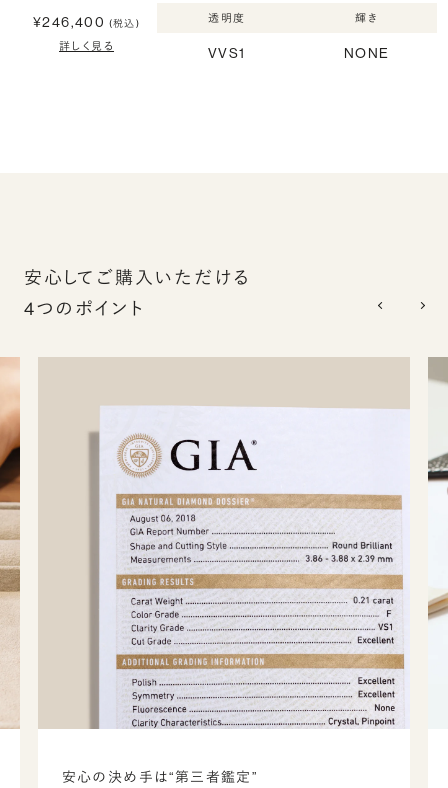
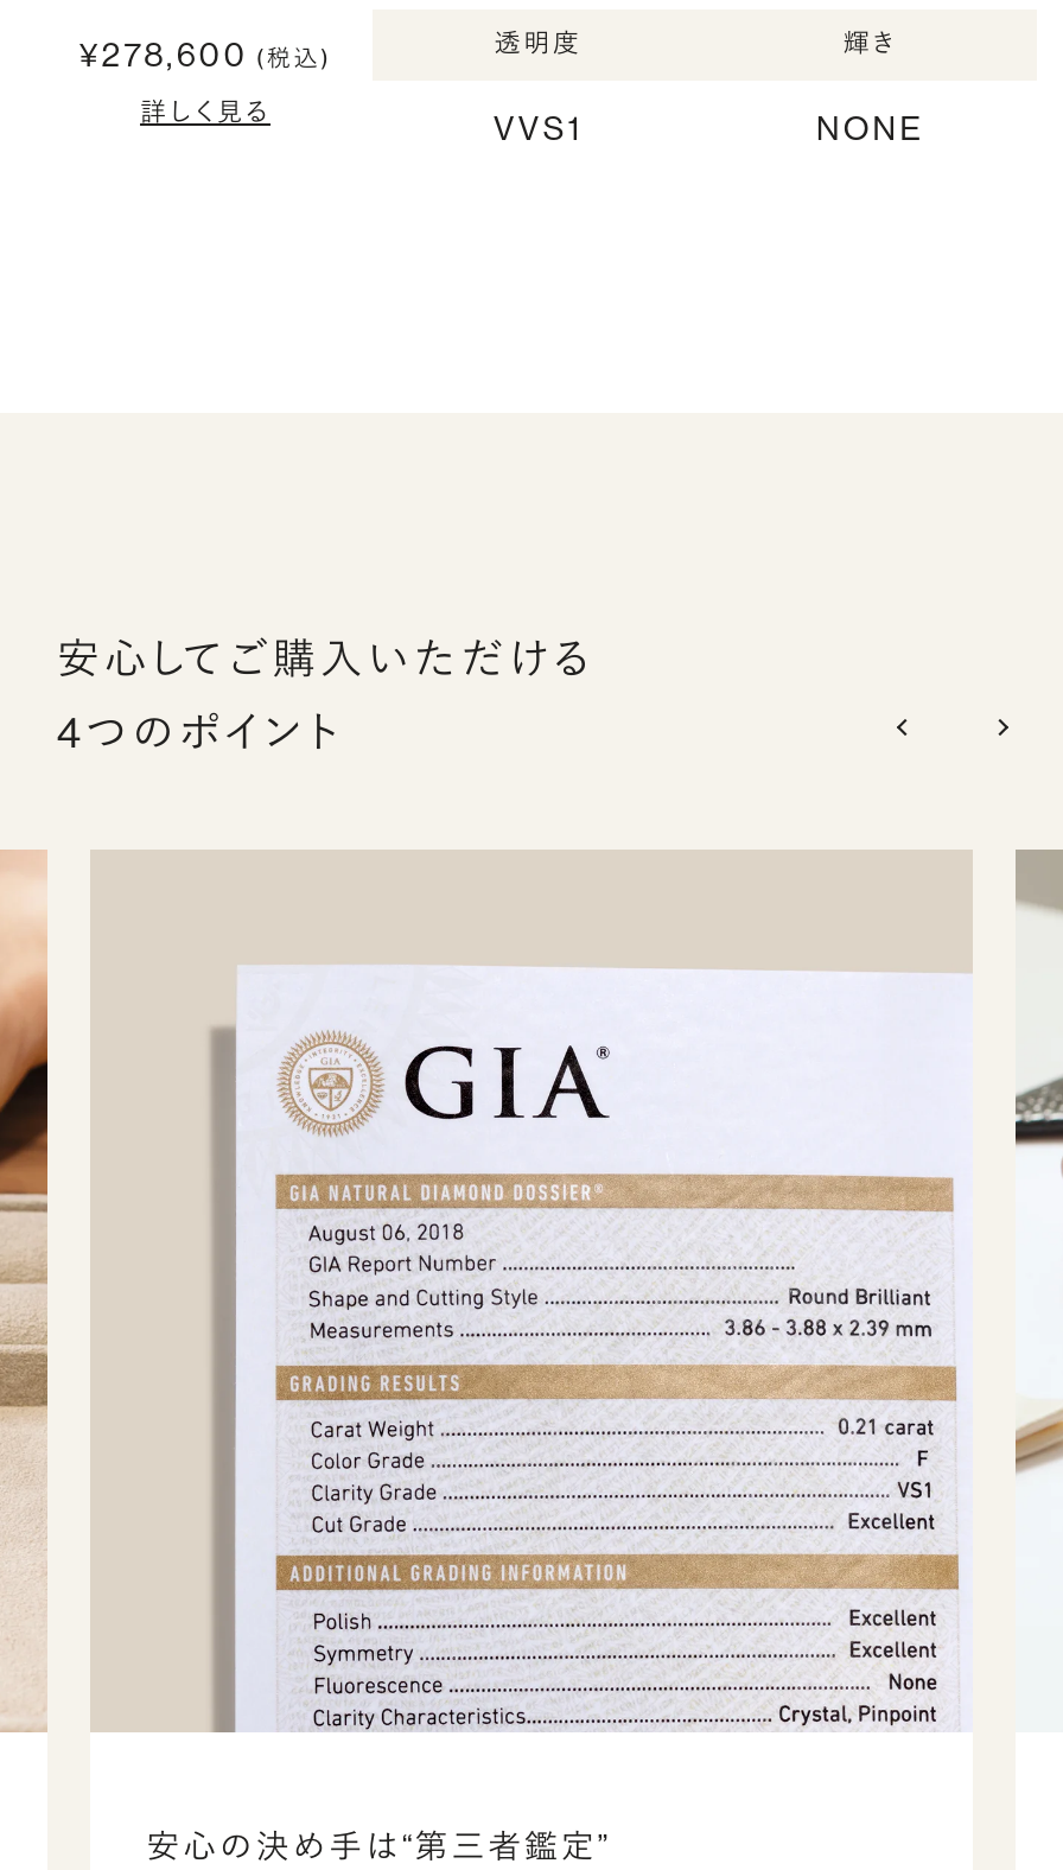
[33,13,140,31] ¥246,400 (税込) -> [79,35,331,73] ¥278,600 (税込)

